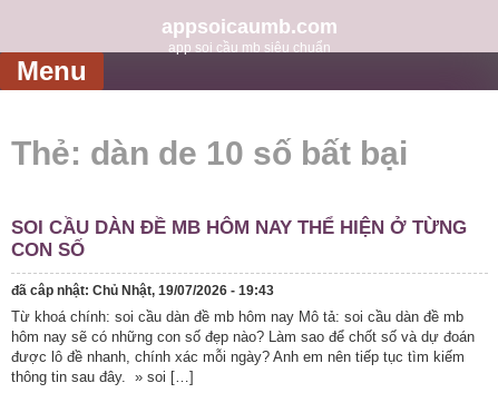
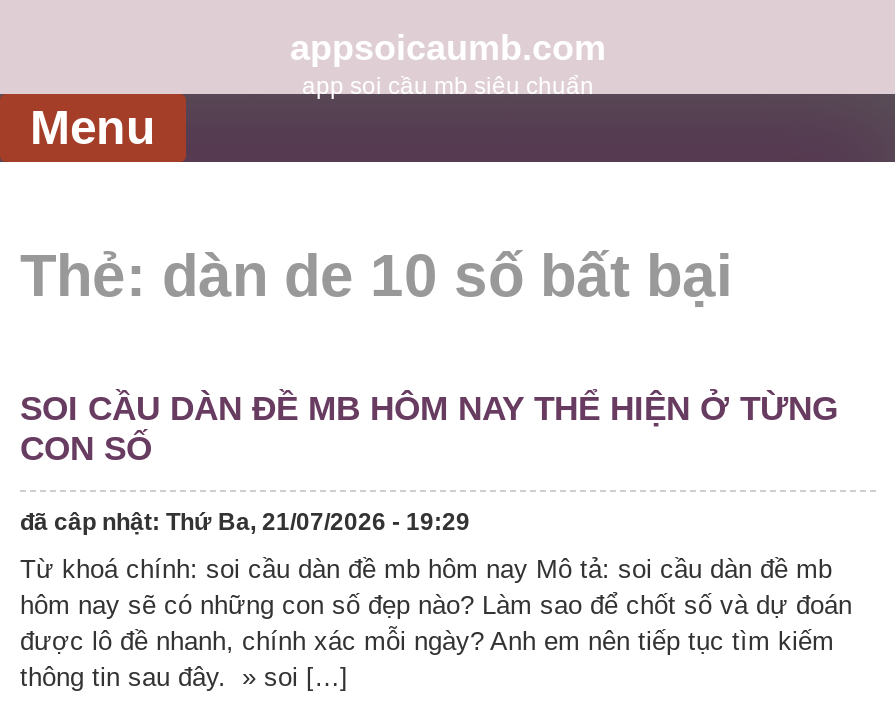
[11,283,274,299] đã câp nhật: Chủ Nhật, 19/07/2026 - 19:43 -> [20,508,470,536] đã câp nhật: Thứ Ba, 21/07/2026 - 19:29

